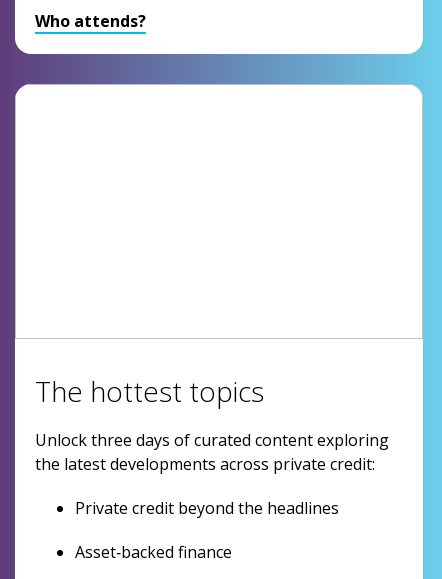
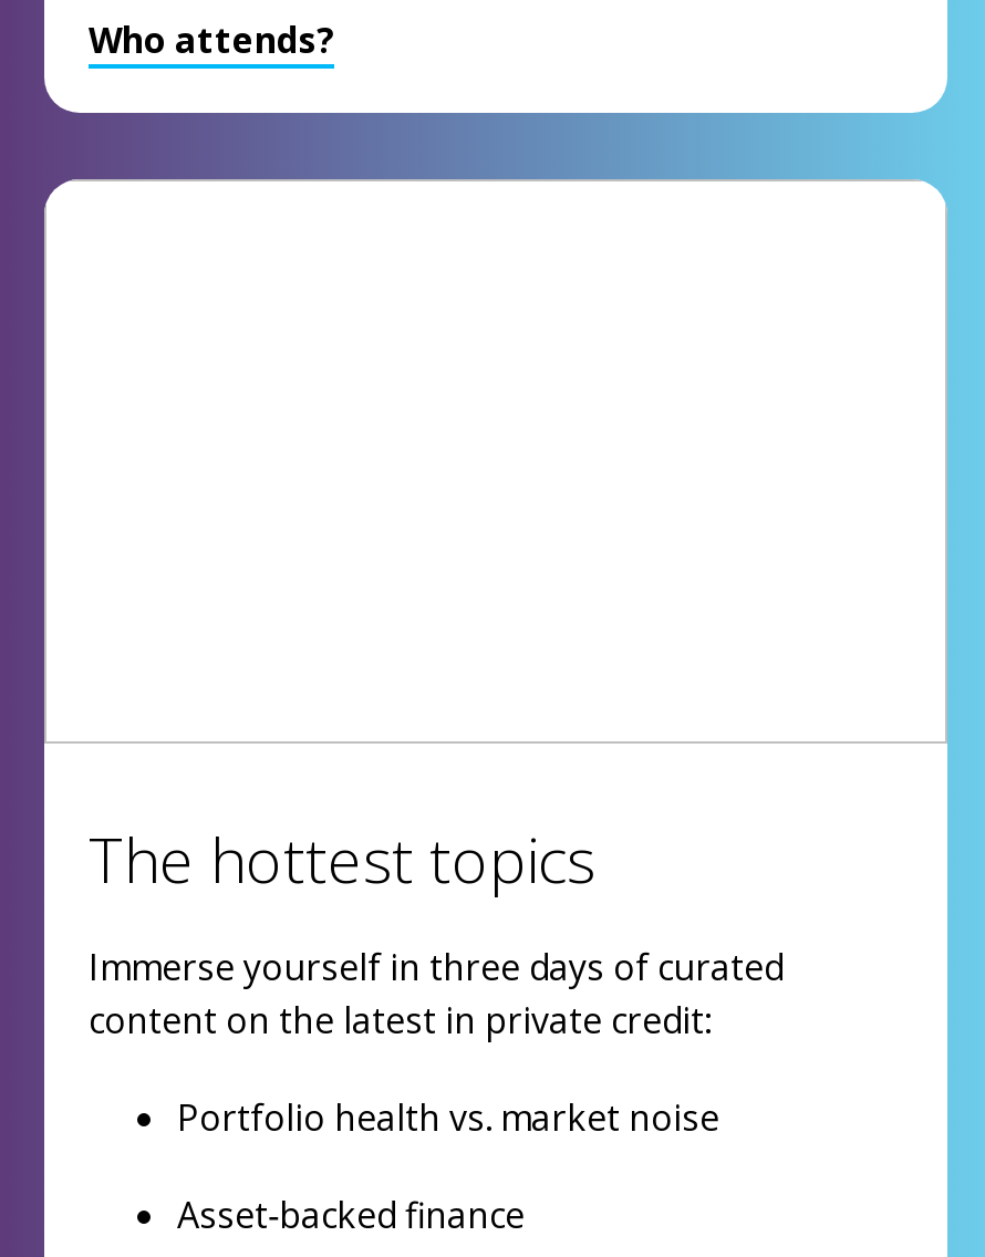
[35,429,389,475] Unlock three days of curated content exploring | the latest developments across private credit: -> [89,943,784,1045] Immerse yourself in three days of curated | content on the latest in private credit:
[75,497,339,519] Private credit beyond the headlines -> [177,1093,719,1142] Portfolio health vs. market noise

